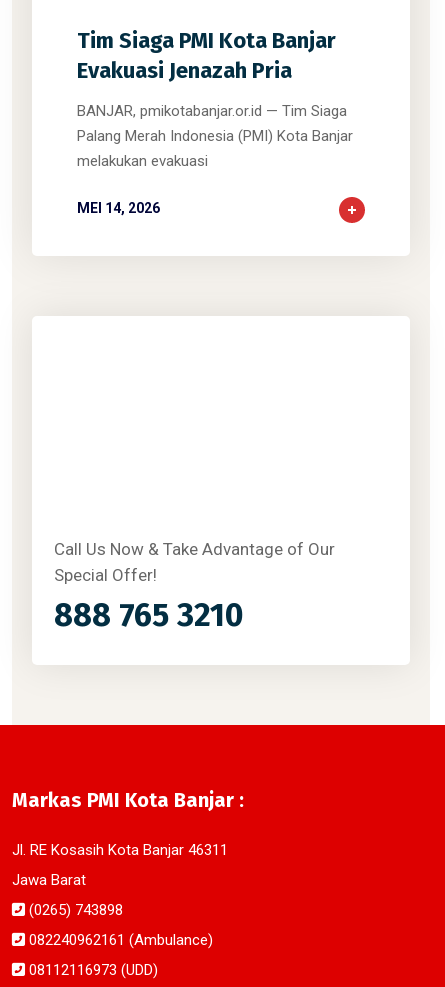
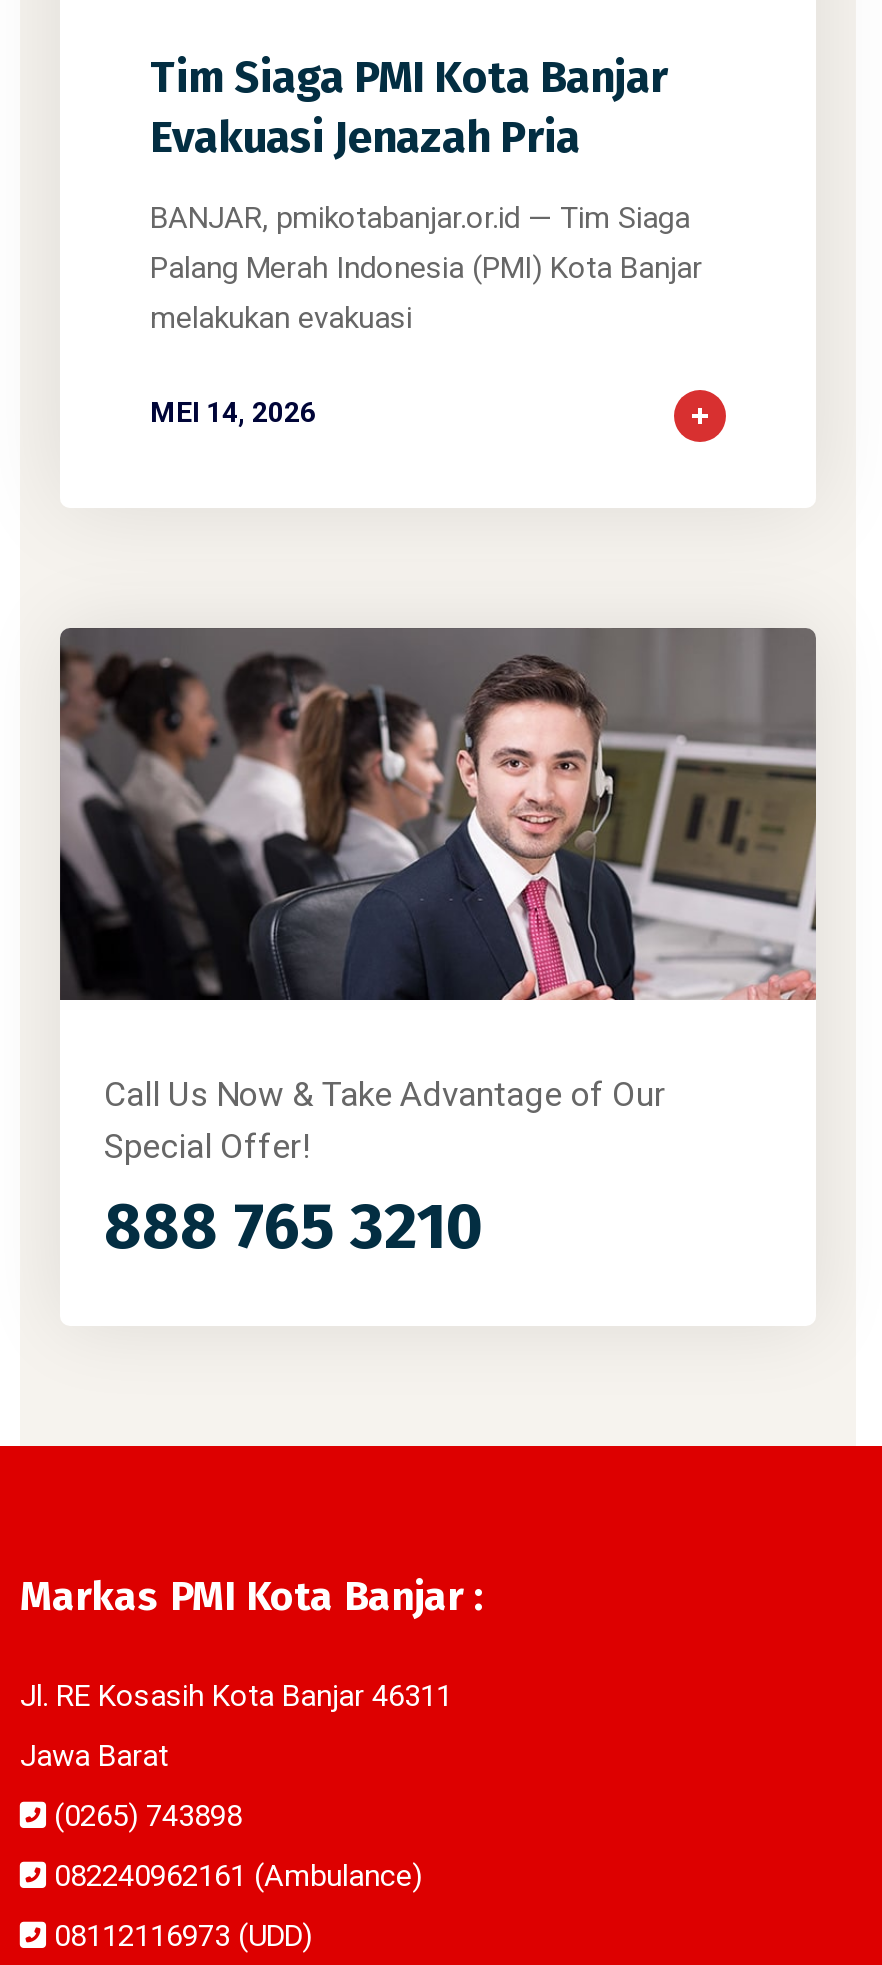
none -> [58,626,818,1002] [image]

